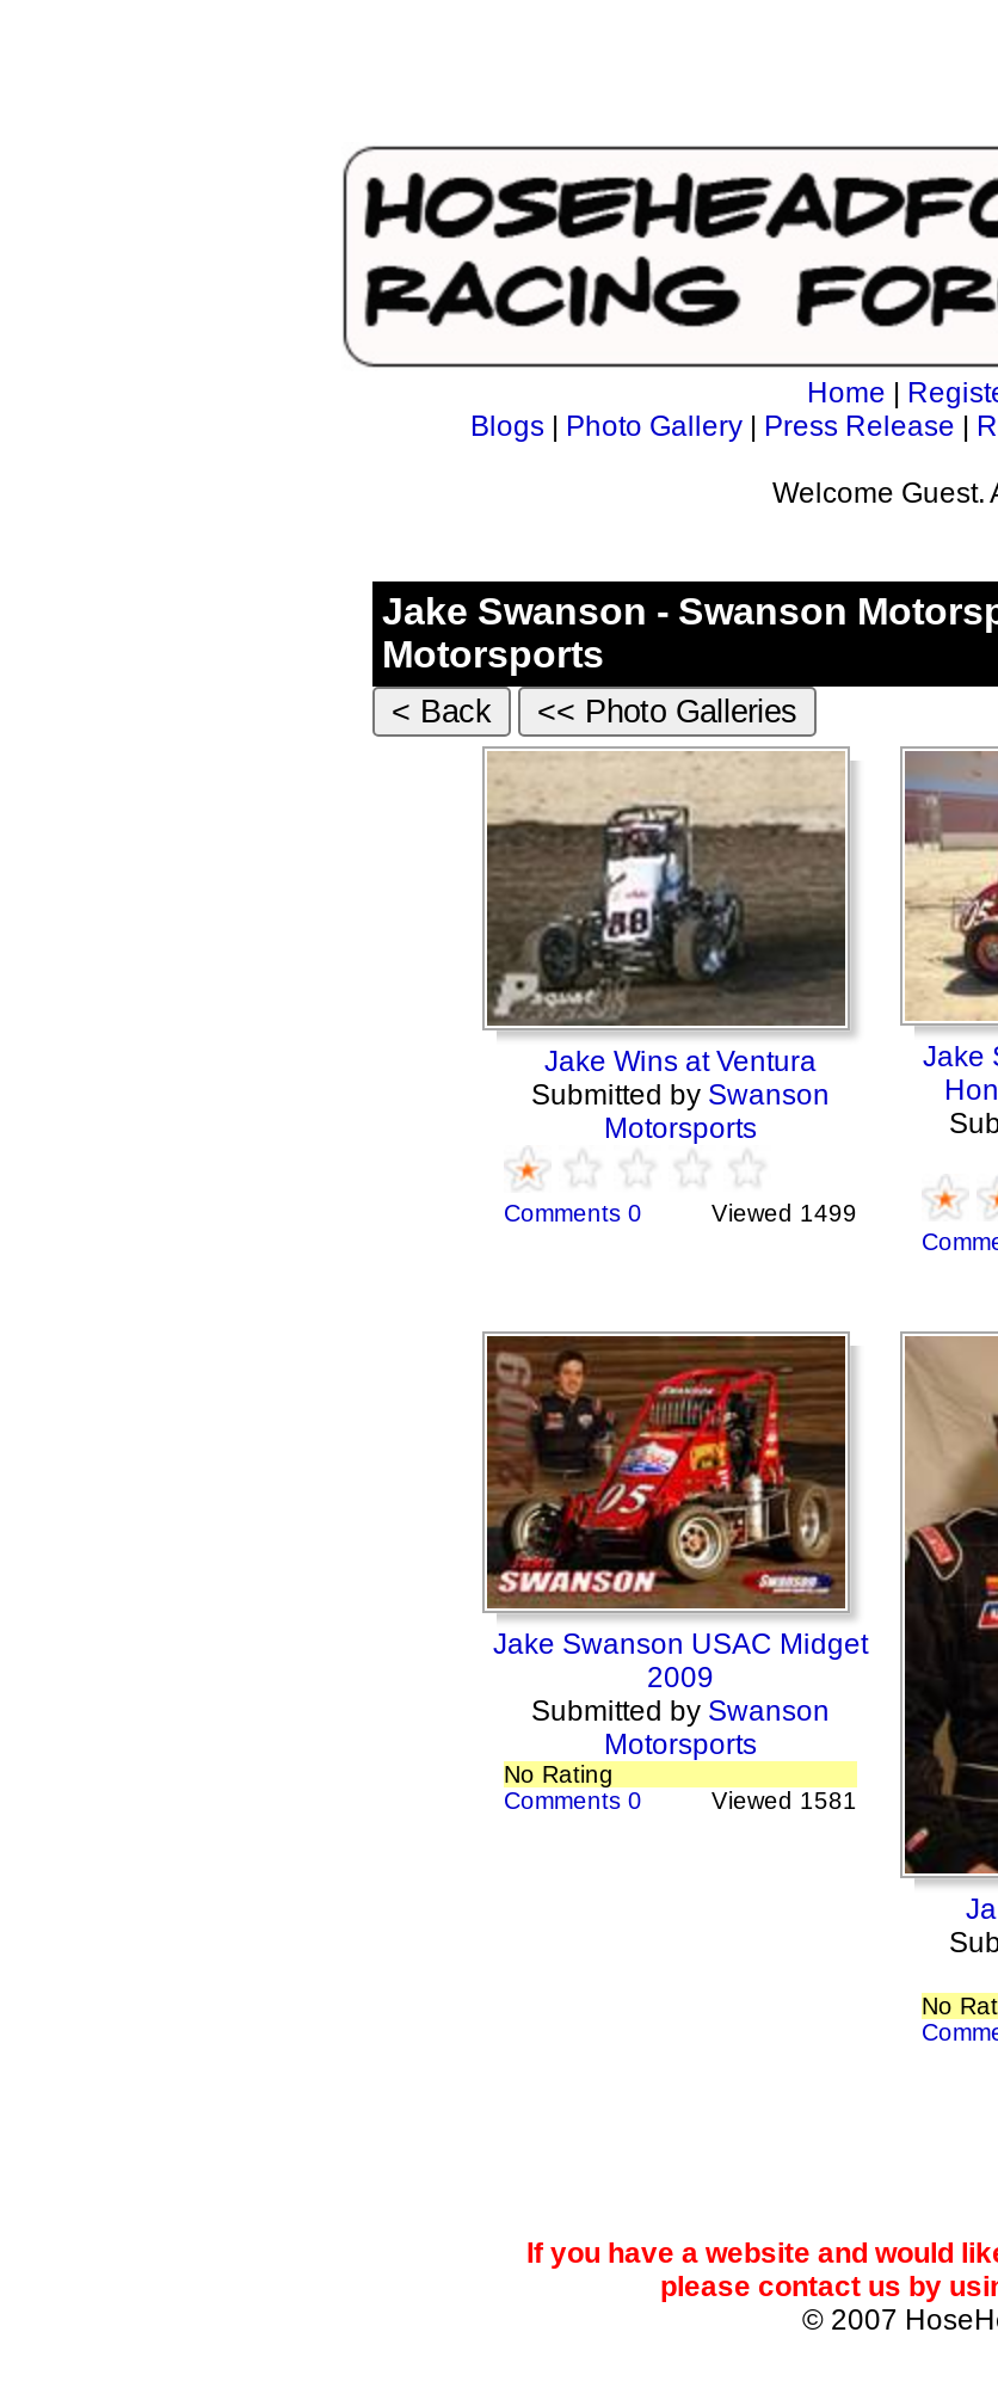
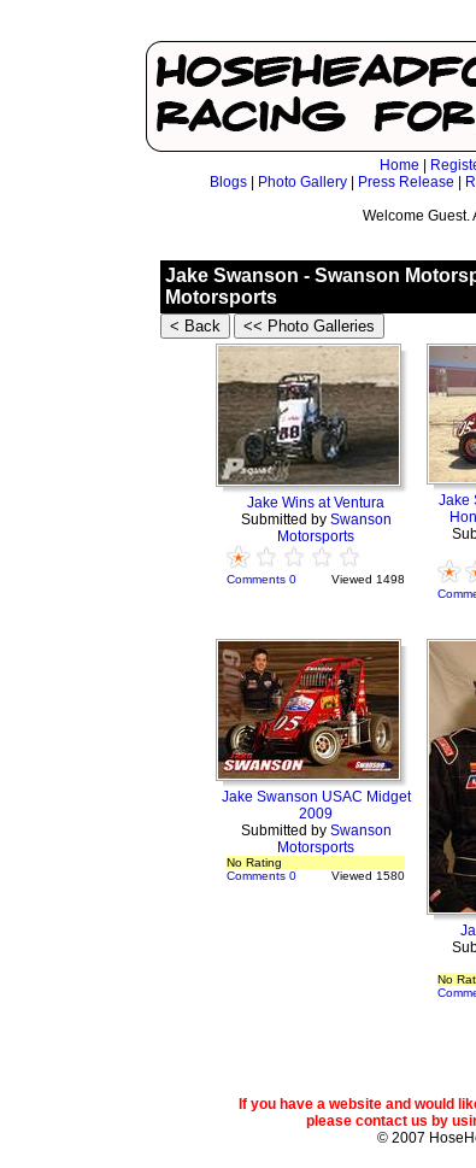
[711,1200,857,1226] Viewed 1499 -> [331,573,405,586] Viewed 1498
[711,1787,857,1814] Viewed 1581 -> [331,869,405,882] Viewed 1580

